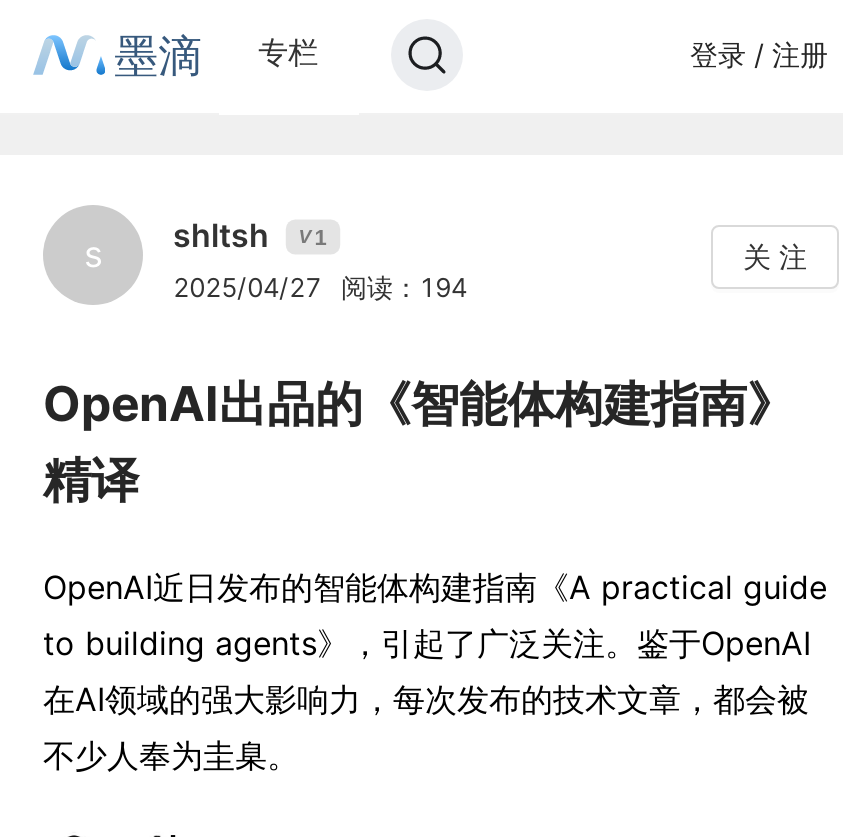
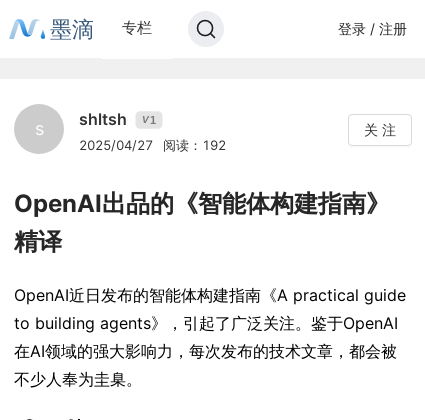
[173,271,467,303] 2025/04/27 阅读：194 -> [79,137,226,153] 2025/04/27 阅读：192

